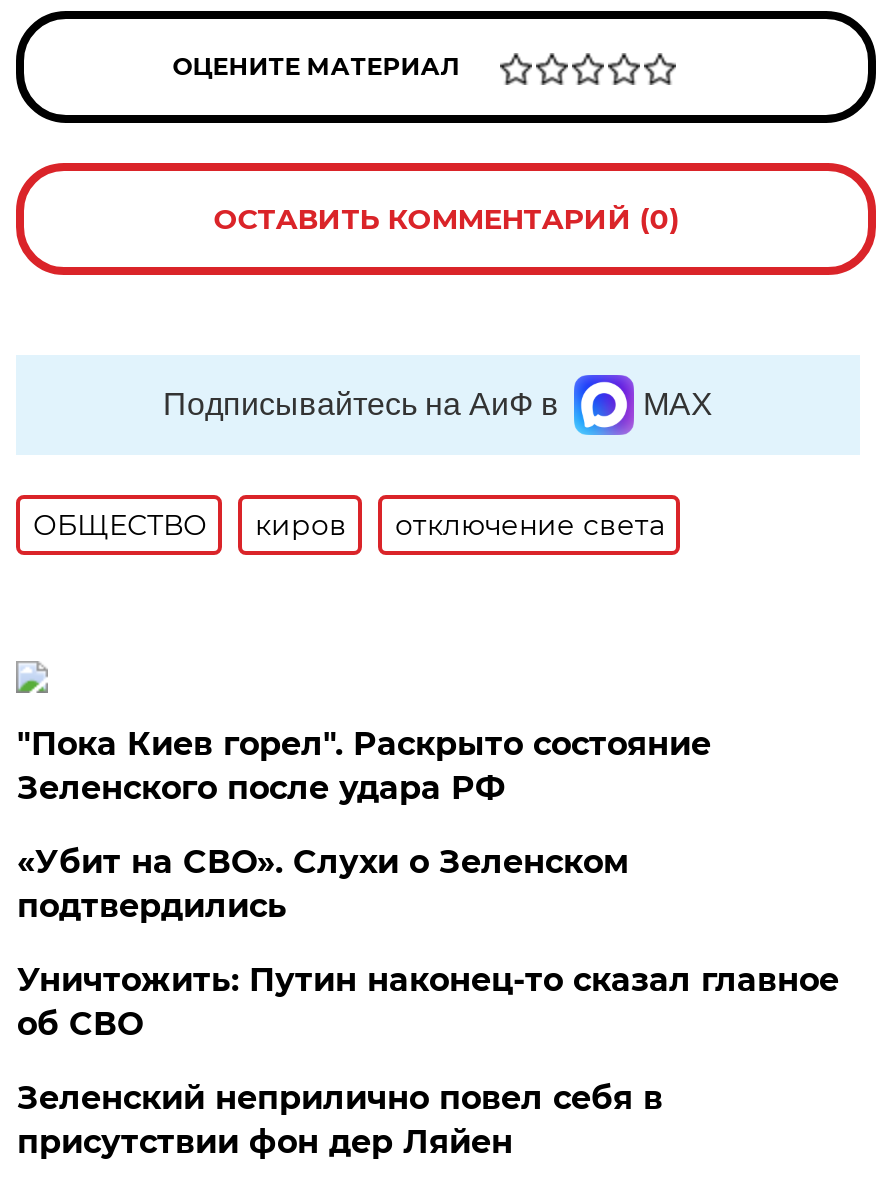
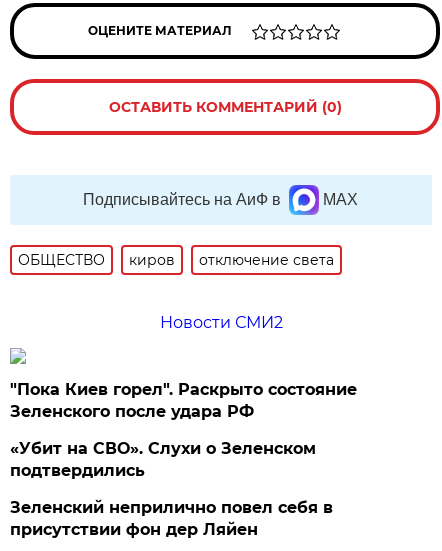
none -> [160,313,283,332] Новости СМИ2
moved [17,725,711,925] -> [10,380,357,480]: "Пока Киев горел". Раскрыто состояние | Зеленского после удара РФ | «Убит на СВО». Слухи о Зеленском | подтвердились
[17,961,839,1043] Уничтожить: Путин наконец-то сказал главное | об СВО -> none

